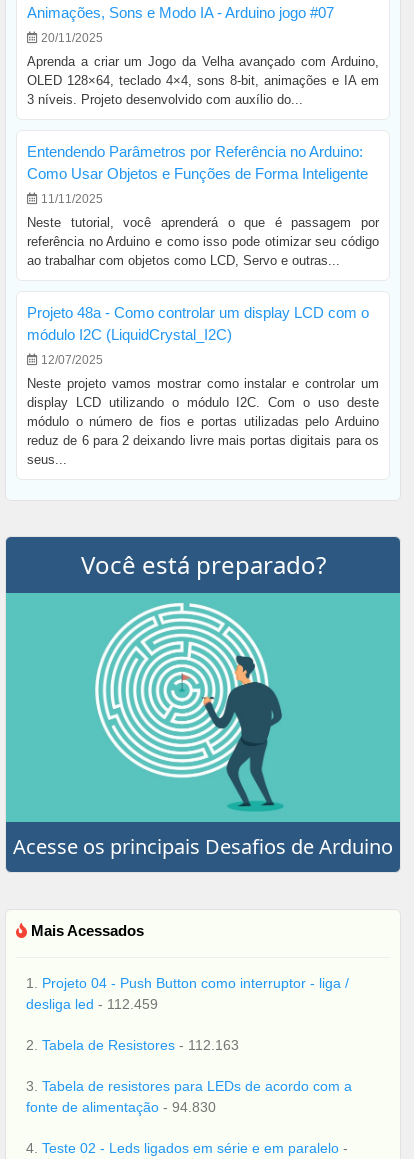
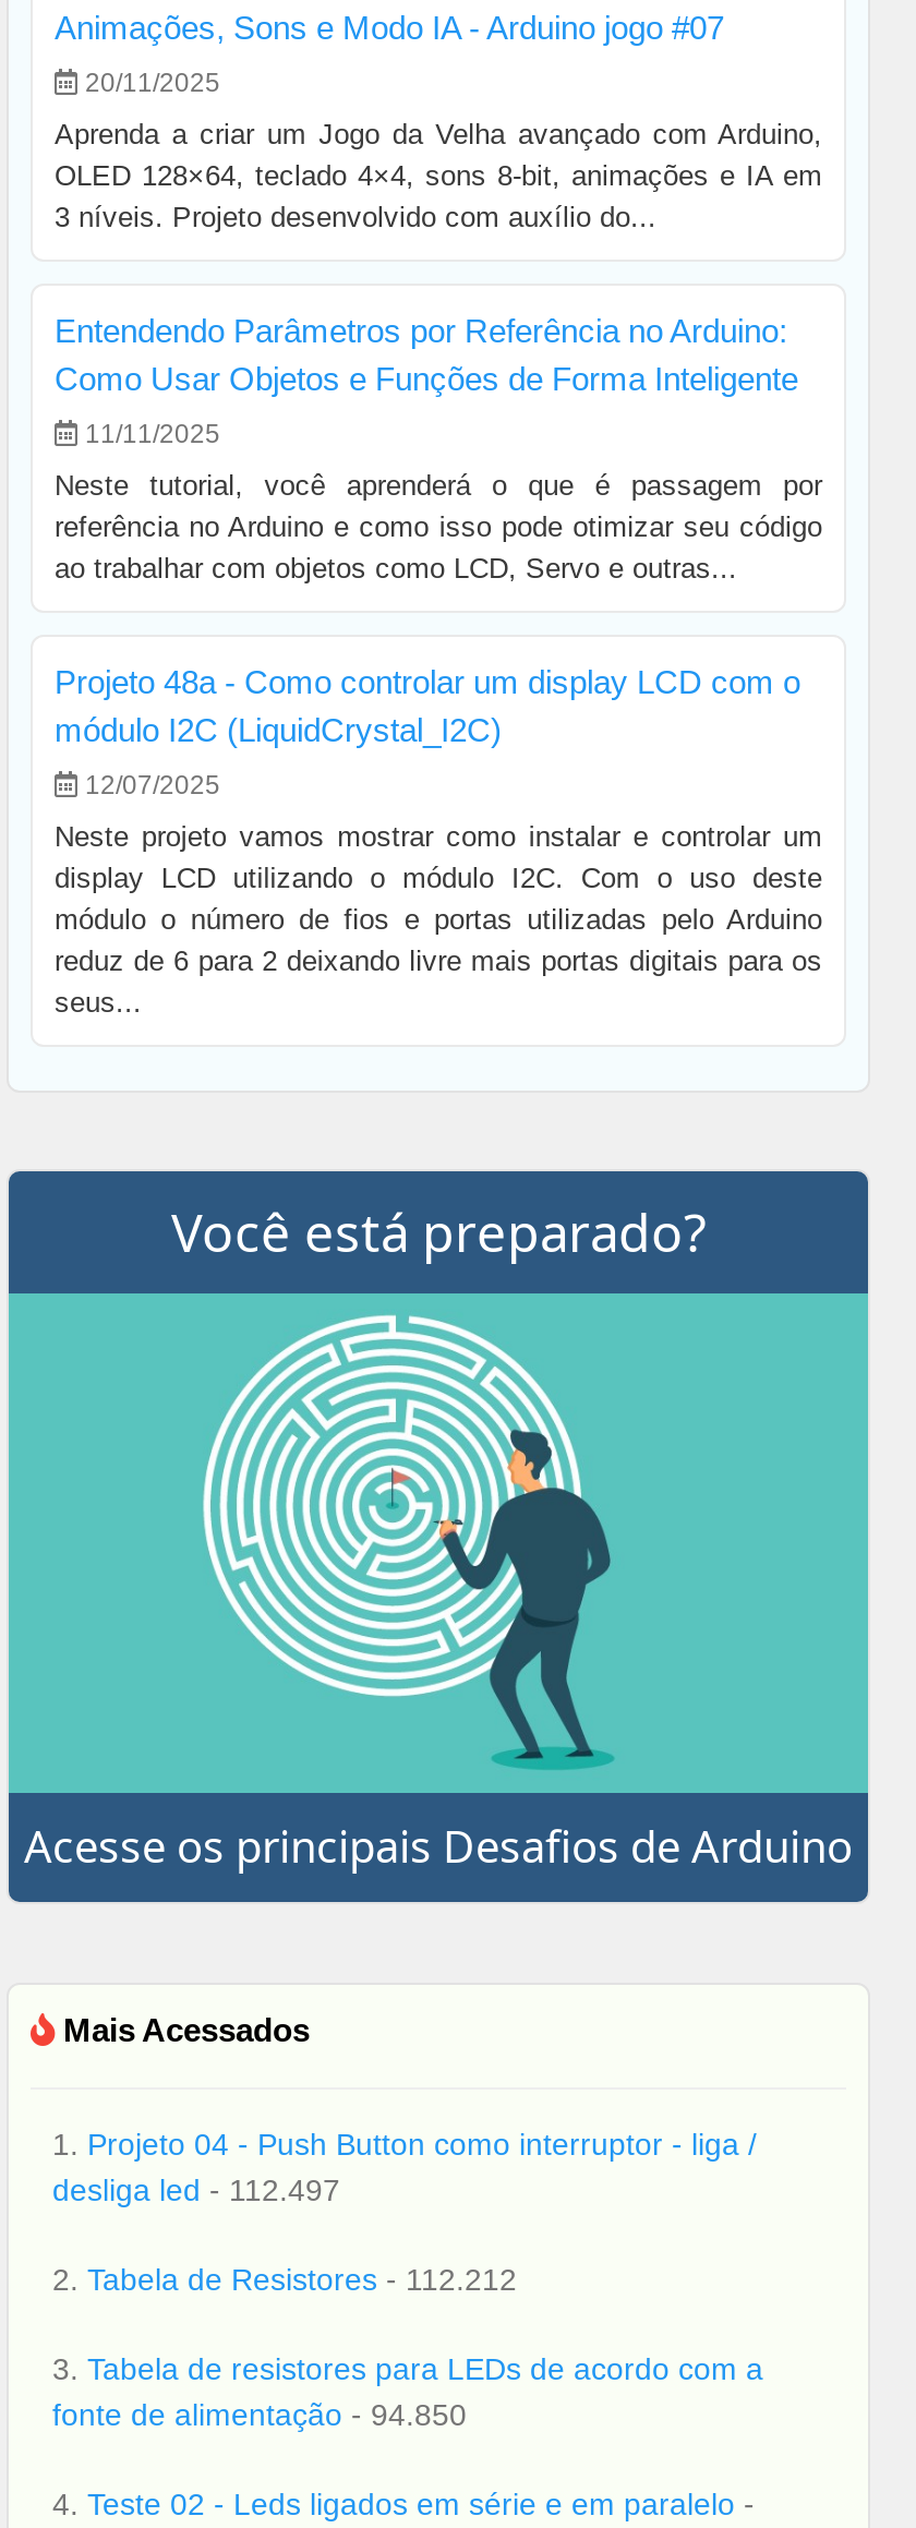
[26,996,158,1012] desliga led - 112.459 -> [52,2172,340,2206] desliga led - 112.497
[26,1037,239,1053] 2. Tabela de Resistores - 112.163 -> [52,2261,517,2296] 2. Tabela de Resistores - 112.212
[26,1099,216,1115] fonte de alimentação - 94.830 -> [52,2396,467,2431] fonte de alimentação - 94.850

